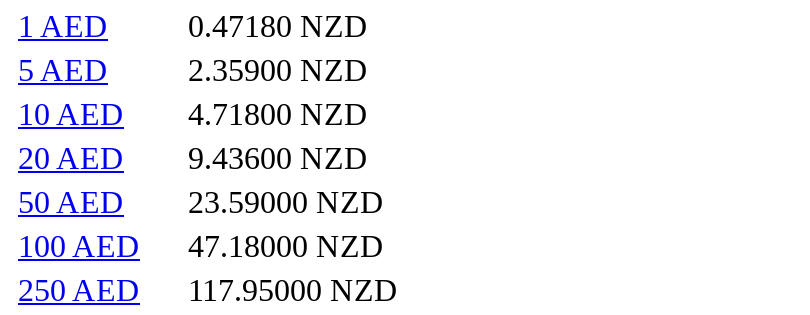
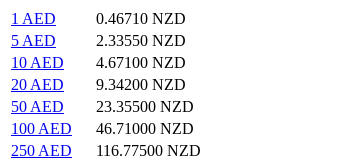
[188,9,368,43] 0.47180 NZD -> [96,10,186,27] 0.46710 NZD
[188,53,368,87] 2.35900 NZD -> [96,32,186,49] 2.33550 NZD
[18,97,368,131] 10 AED 4.71800 NZD -> [11,54,186,71] 10 AED 4.67100 NZD
[18,141,368,175] 20 AED 9.43600 NZD -> [11,76,186,93] 20 AED 9.34200 NZD
[18,185,384,219] 50 AED 23.59000 NZD -> [11,98,194,115] 50 AED 23.35500 NZD
[18,229,384,263] 100 AED 47.18000 NZD -> [11,120,194,137] 100 AED 46.71000 NZD
[18,273,398,307] 250 AED 117.95000 NZD -> [11,142,201,159] 250 AED 116.77500 NZD

